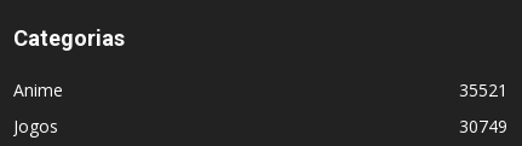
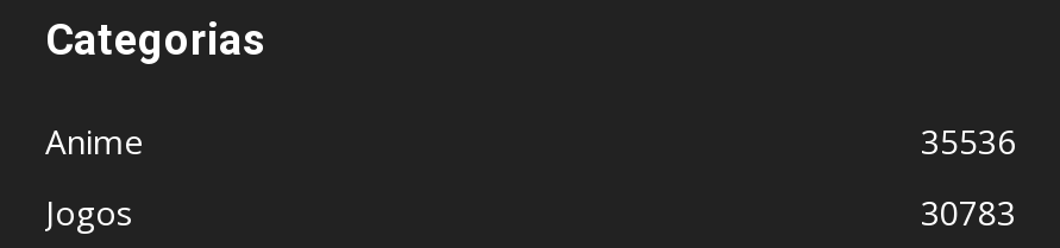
[459,78,507,101] 35521 -> [921,118,1016,163] 35536
[459,114,507,137] 30749 -> [921,189,1016,234] 30783

